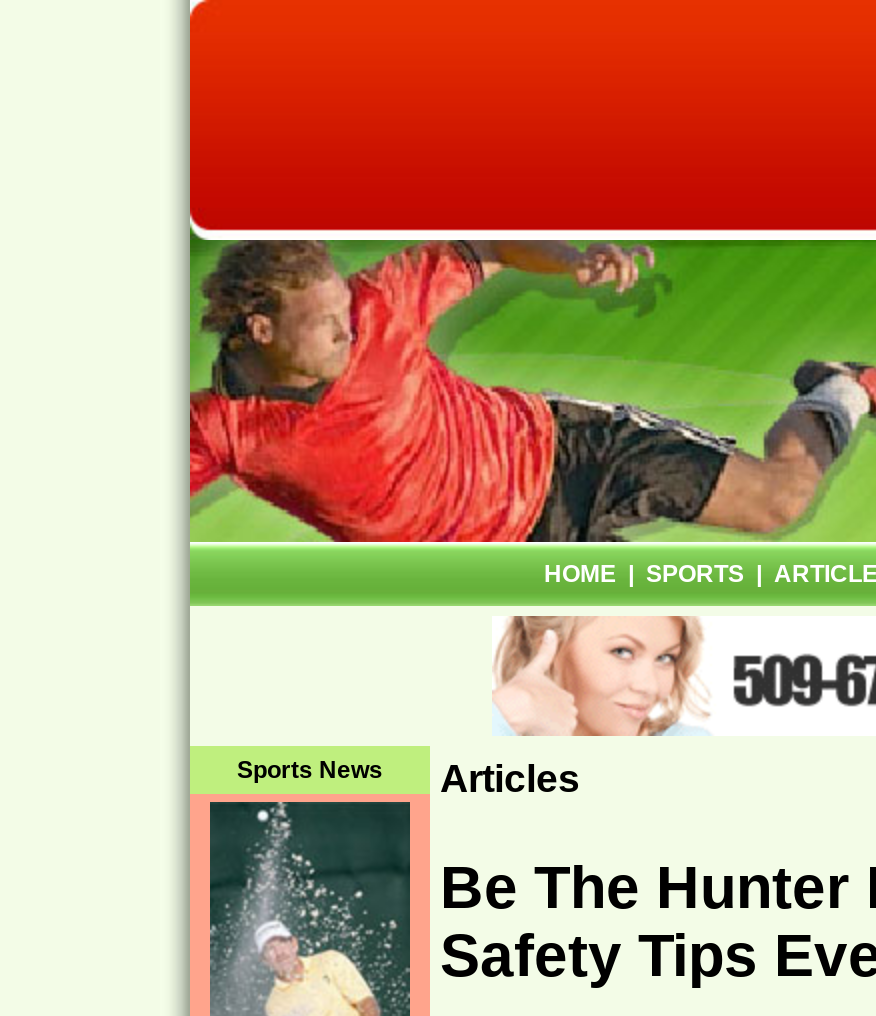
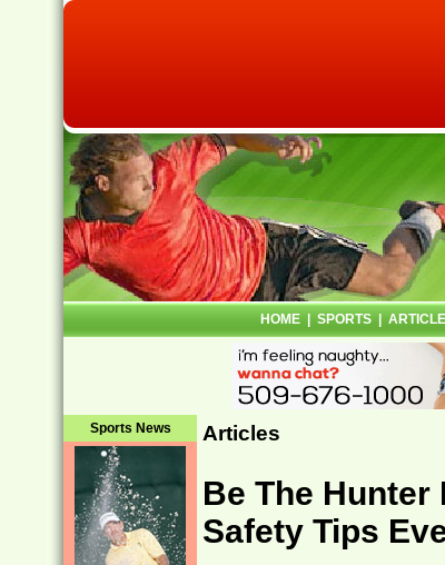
[494,614,870,738] [image] -> [233,341,442,410] [image]

